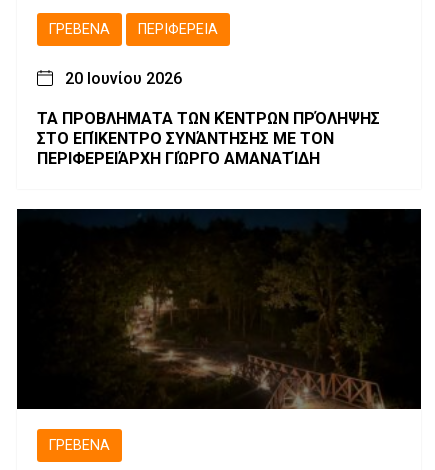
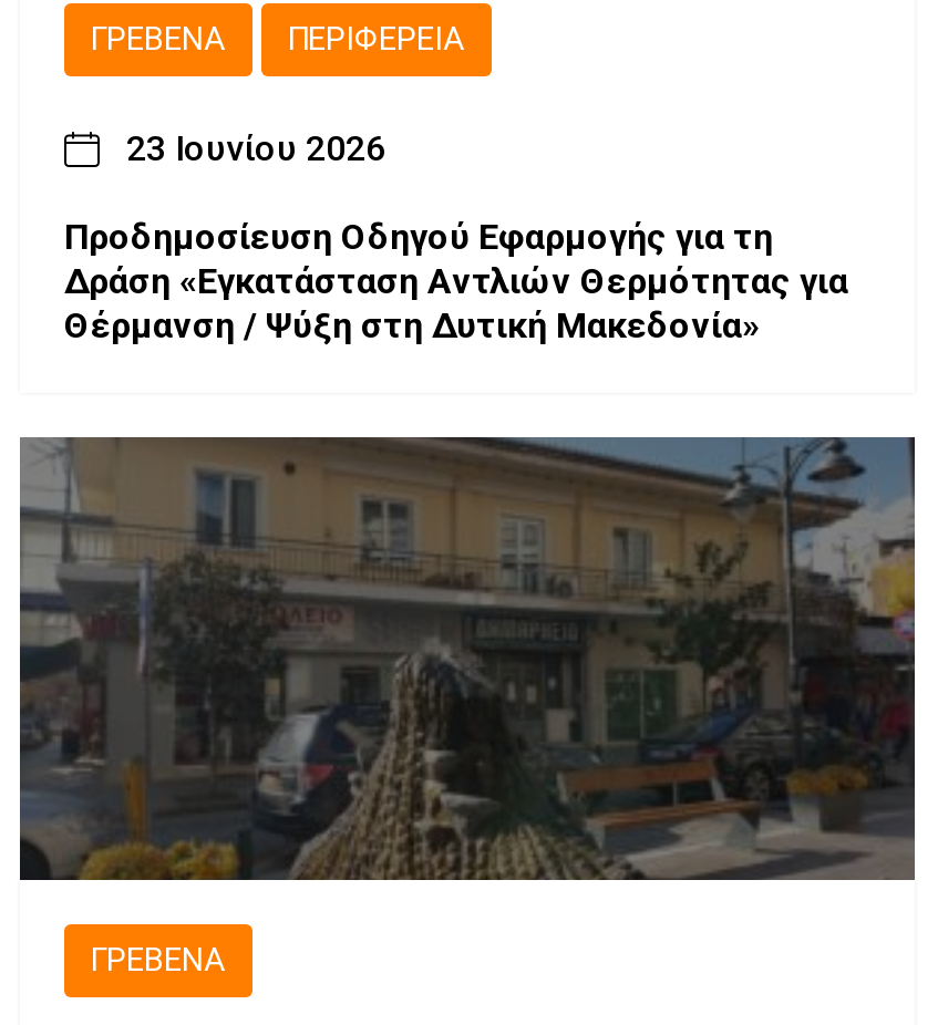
[65,69,182,88] 20 Ιουνίου 2026 -> [126,129,385,171] 23 Ιουνίου 2026
[37,109,380,168] ΤΑ ΠΡΟΒΛΗΜΑΤΑ ΤΩΝ ΚΈΝΤΡΩΝ ΠΡΌΛΗΨΗΣ | ΣΤΟ ΕΠΊΚΕΝΤΡΟ ΣΥΝΆΝΤΗΣΗΣ ΜΕ ΤΟΝ | ΠΕΡΙΦΕΡΕΙΆΡΧΗ ΓΙΏΡΓΟ ΑΜΑΝΑΤΊΔΗ -> [64,217,848,348] Προδημοσίευση Οδηγού Εφαρμογής για τη | Δράση «Εγκατάσταση Αντλιών Θερμότητας για | Θέρμανση / Ψύξη στη Δυτική Μακεδονία»
[16,208,422,410] [image] -> [18,436,917,881] [image]

